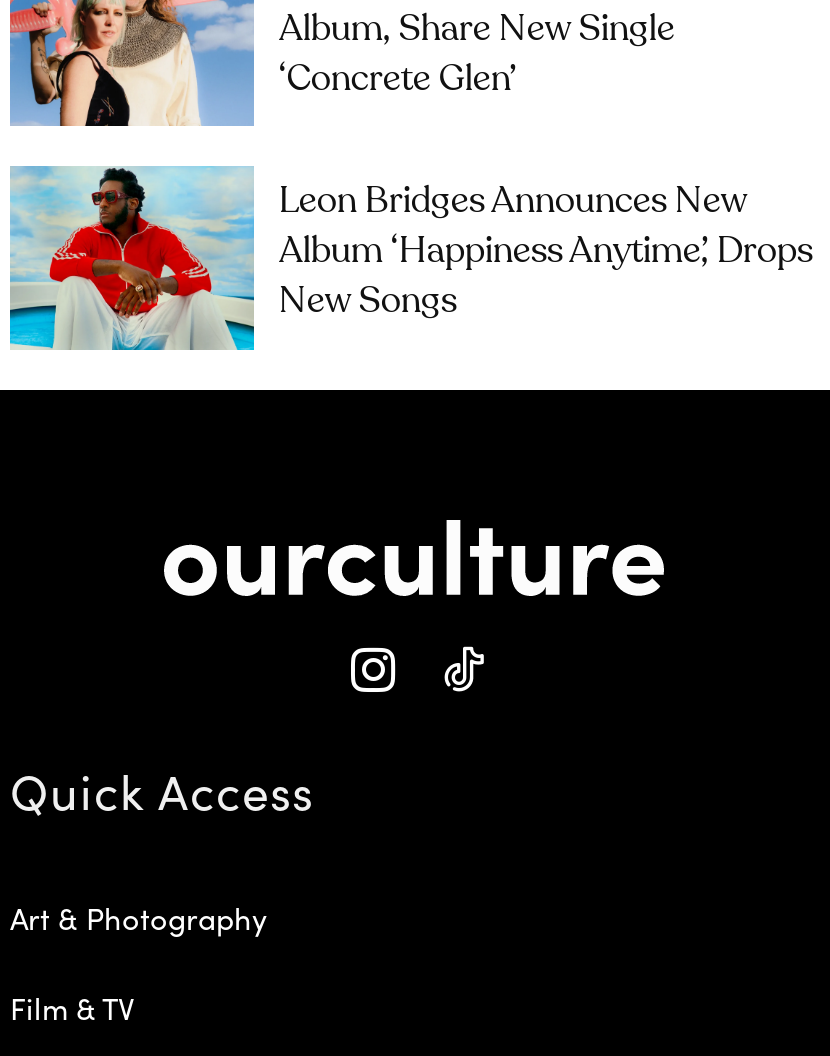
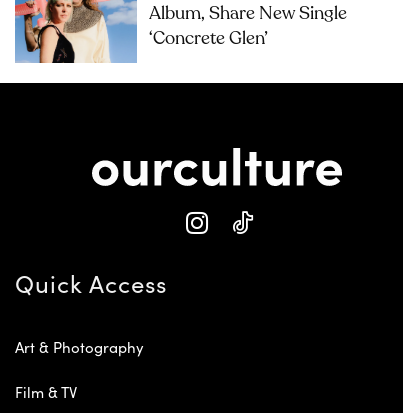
[8,166,813,352] [image] | Leon Bridges Announces New | Album ‘Happiness Anytime’, Drops | New Songs -> none

